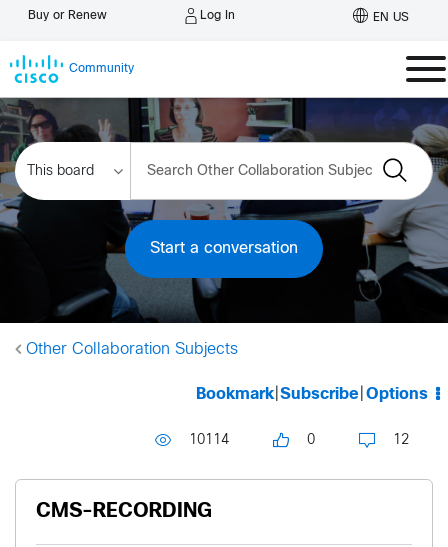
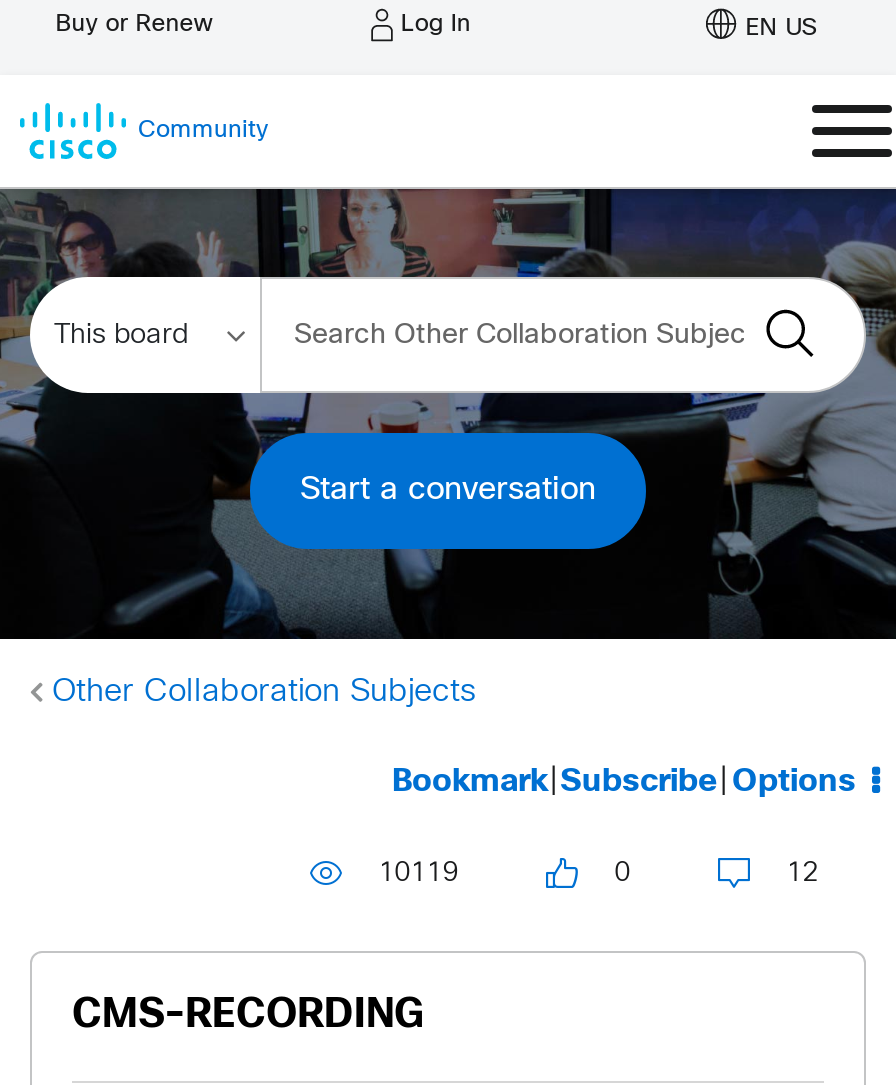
[189,434,229,447] 10114 -> [378,861,458,887] 10119

